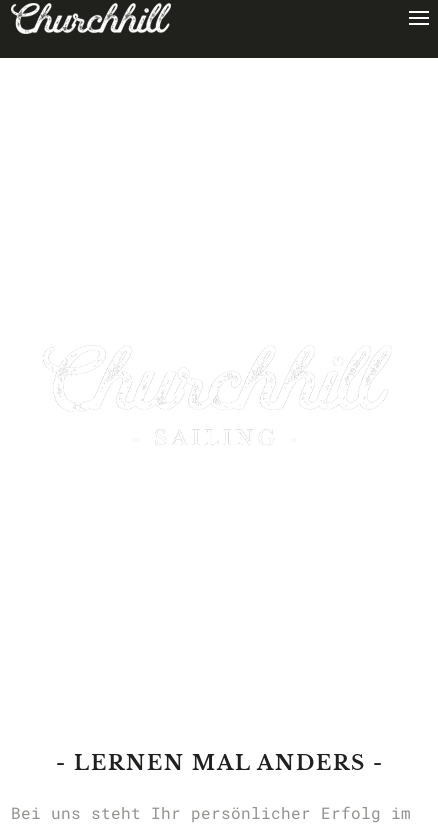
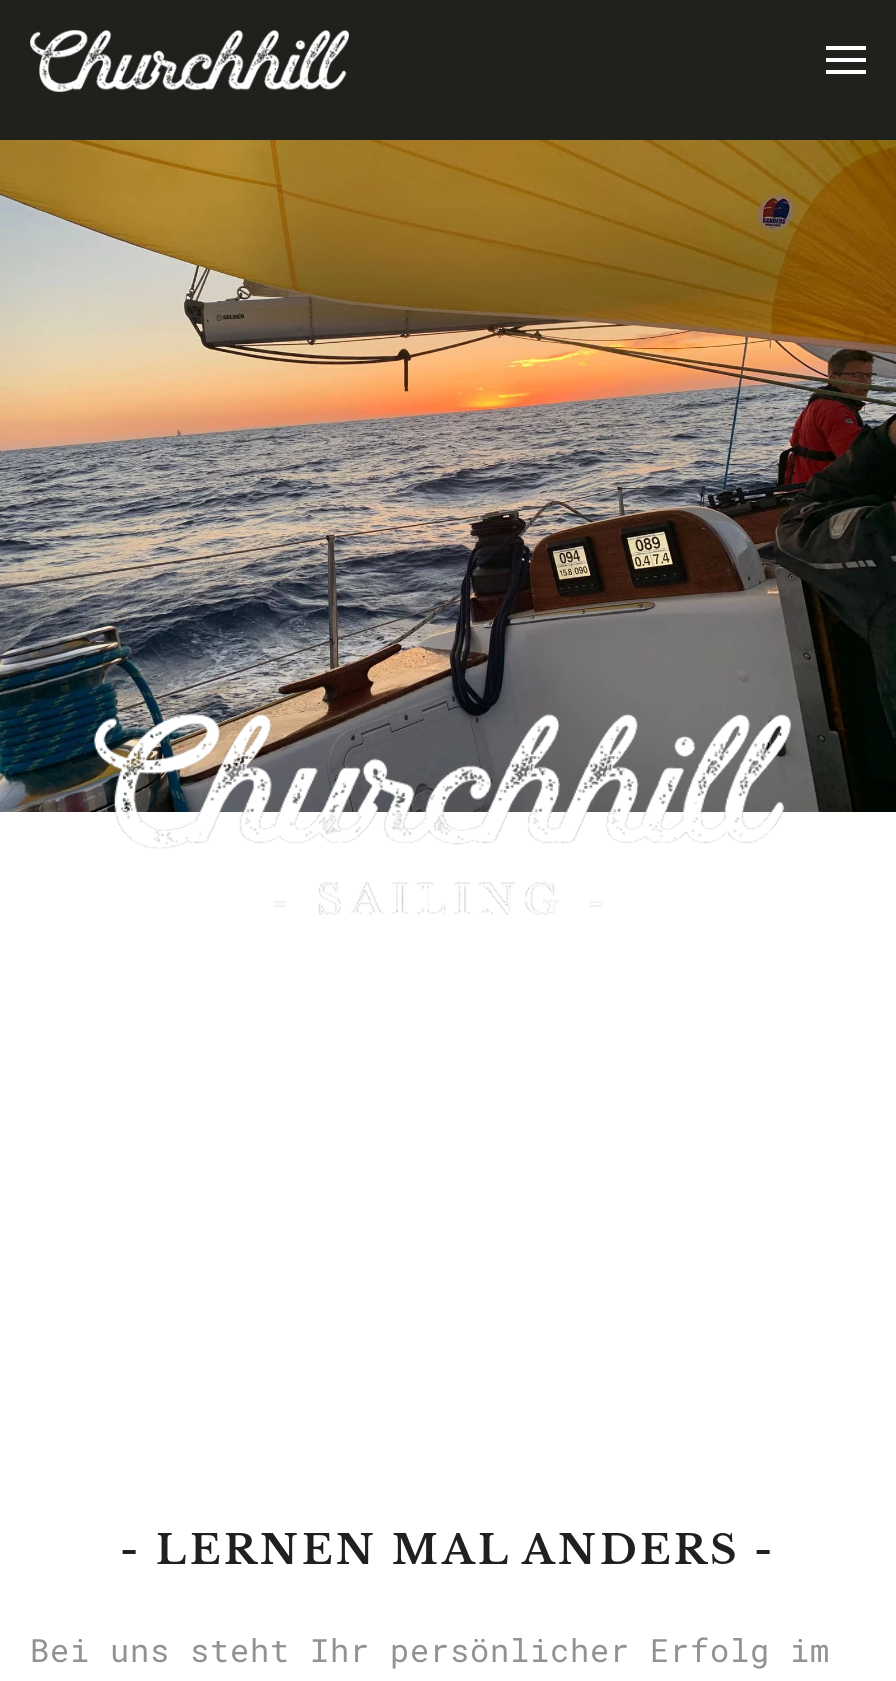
none -> [6,138,890,814] [image]

